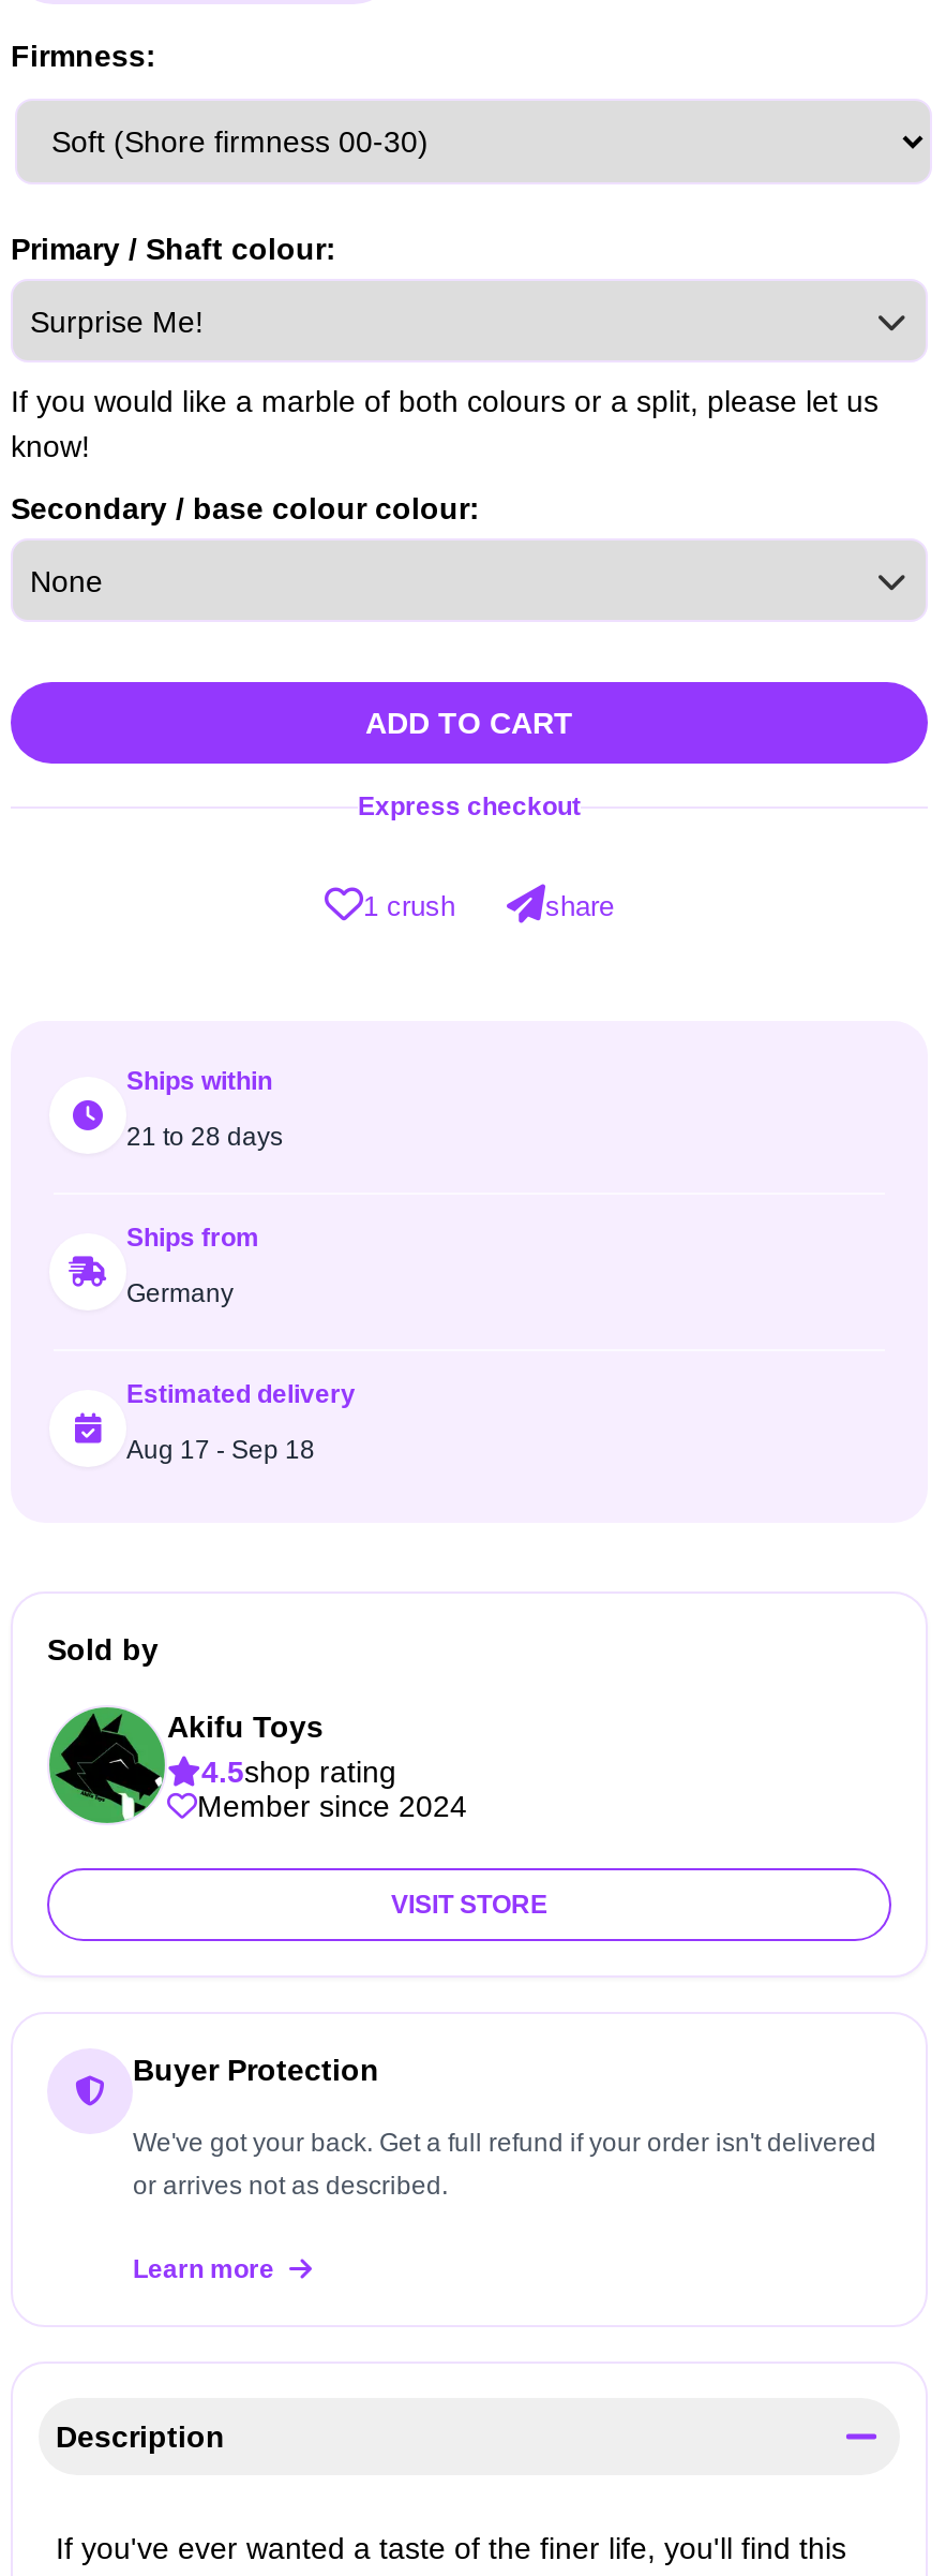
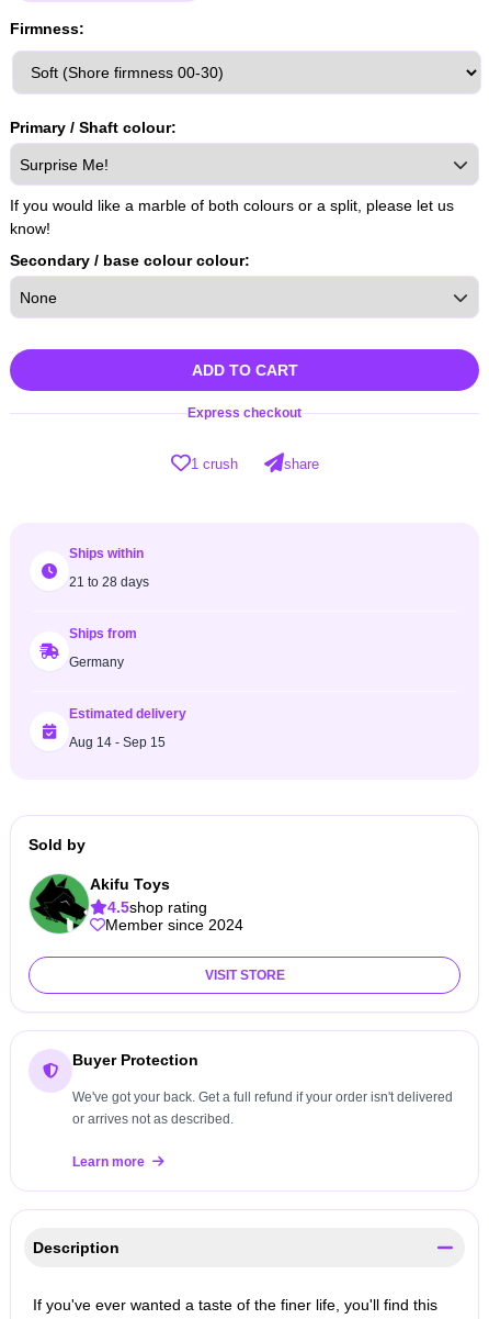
[126,1435,315,1465] Aug 17 - Sep 18 -> [69,735,166,750] Aug 14 - Sep 15

